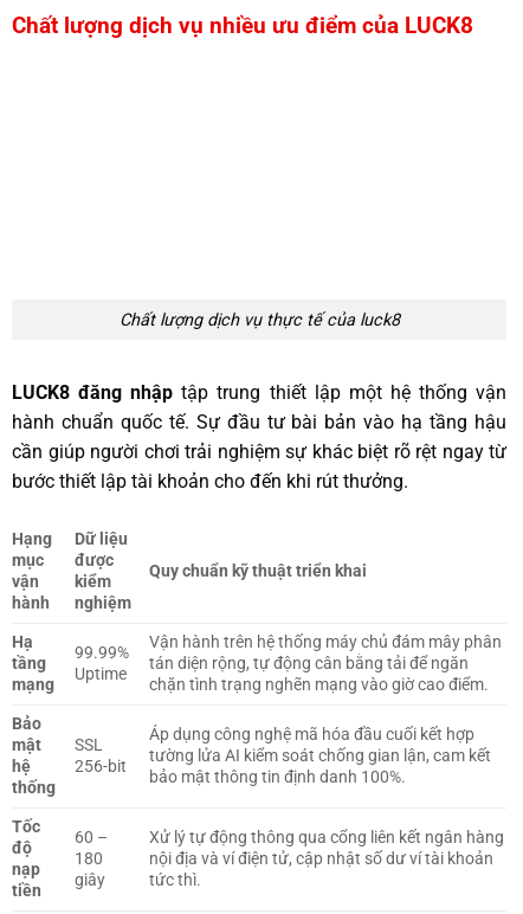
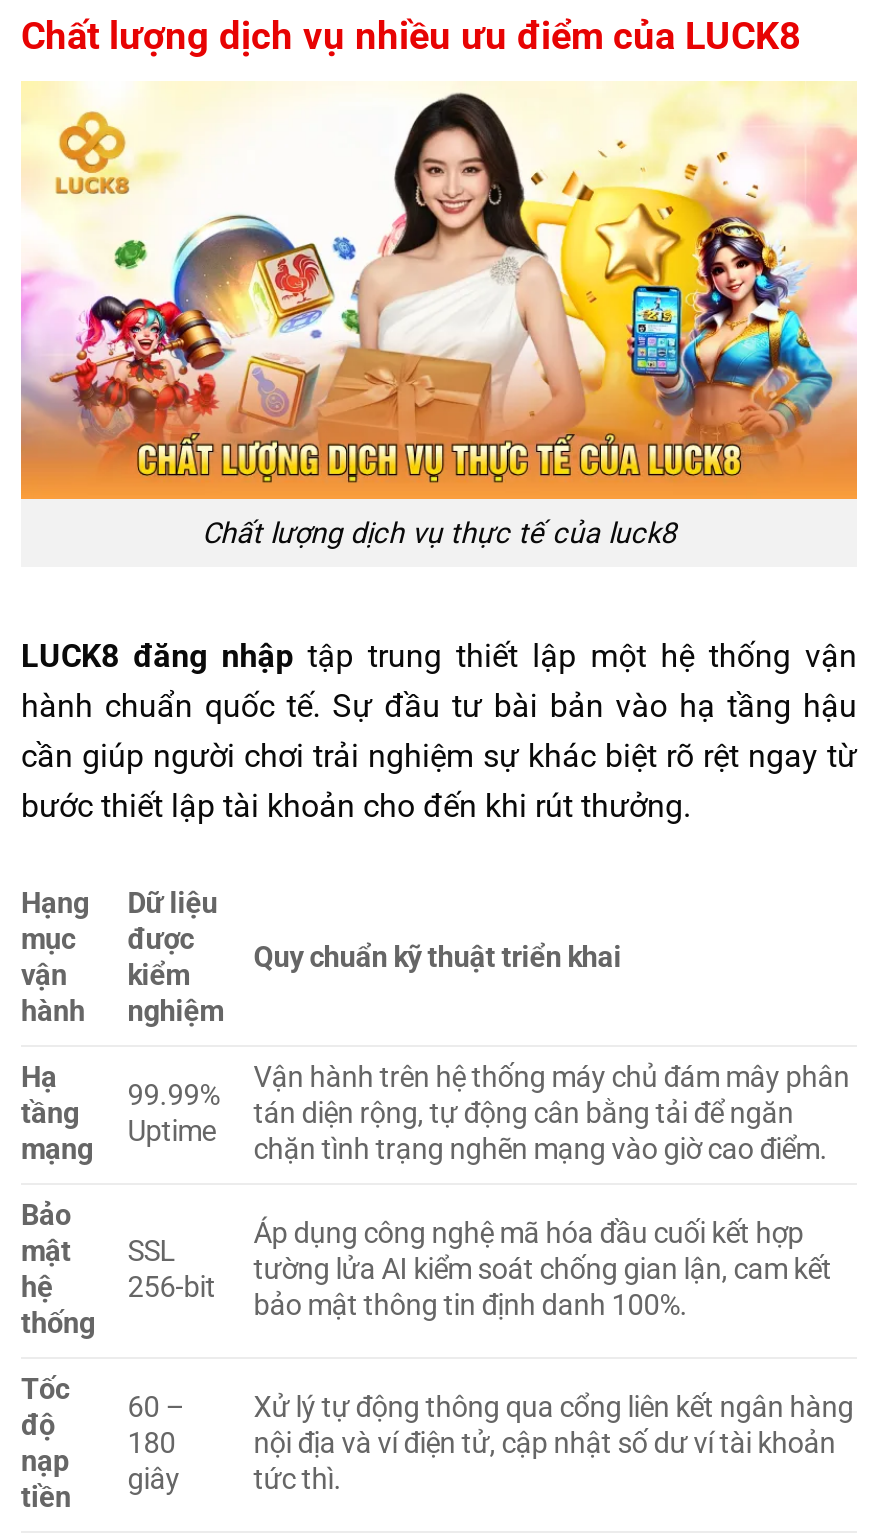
none -> [19,81,859,501] [image]

